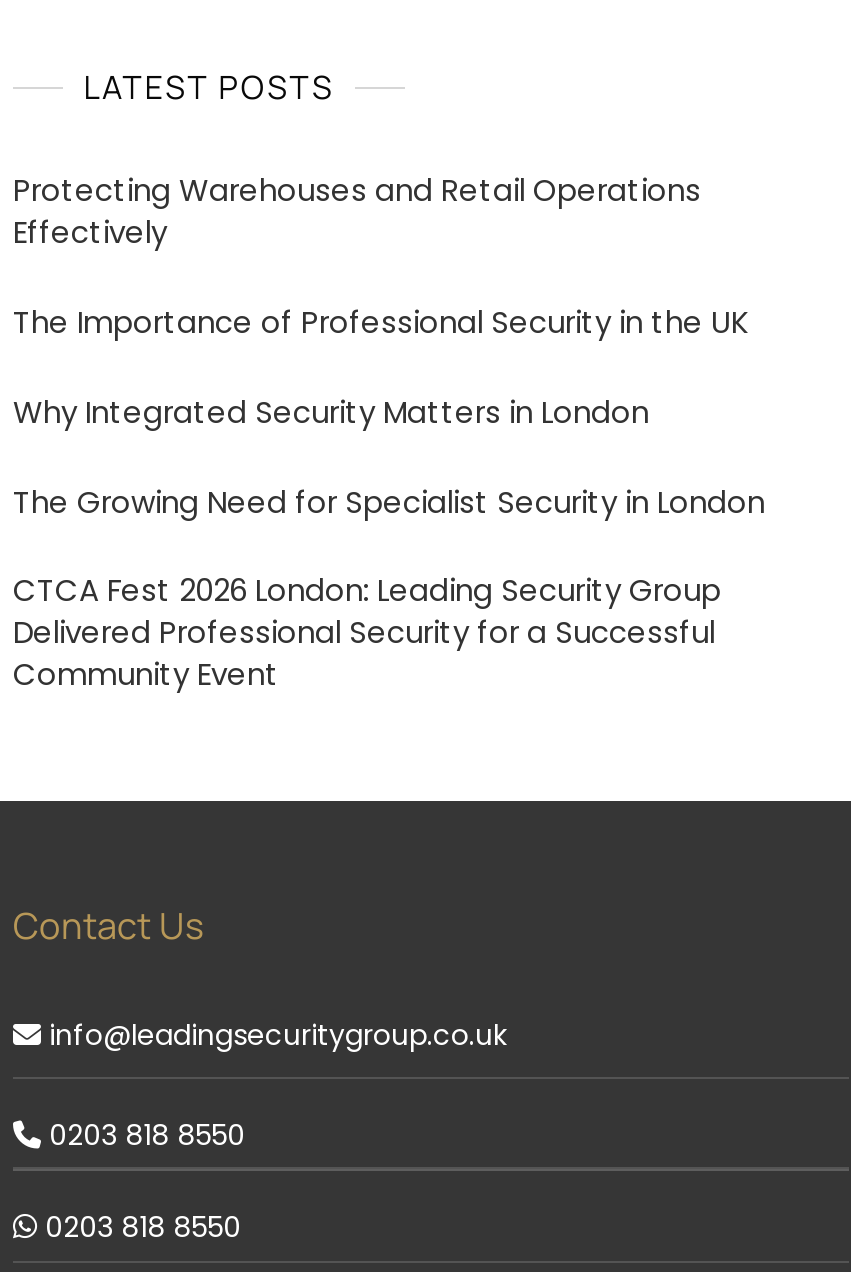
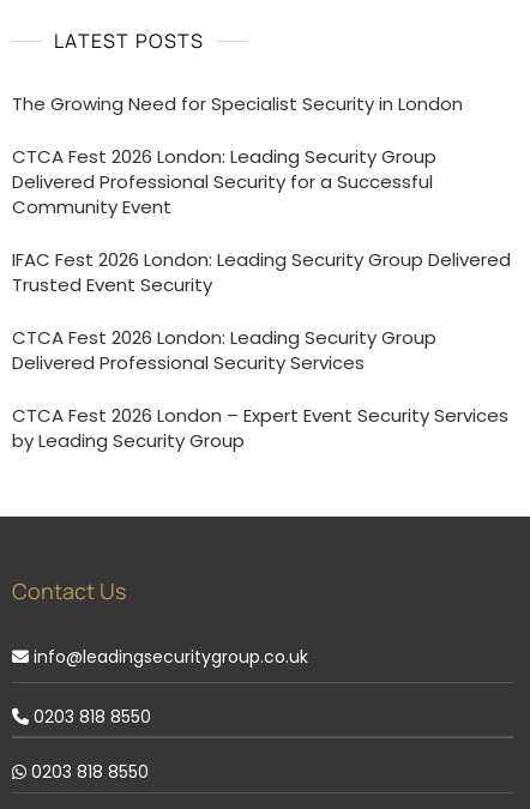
[13,168,749,432] Protecting Warehouses and Retail Operations | Effectively | The Importance of Professional Security in the UK | Why Integrated Security Matters in London -> none
moved [13,480,765,694] -> [12,91,463,219]: The Growing Need for Specialist Security in London | CTCA Fest 2026 London: Leading Security Group | Delivered Professional Security for a Successful | Community Event
none -> [12,247,511,453] IFAC Fest 2026 London: Leading Security Group Delivered | Trusted Event Security | CTCA Fest 2026 London: Leading Security Group | Delivered Professional Security Services | CTCA Fest 2026 London – Expert Event Security Services | by Leading Security Group

